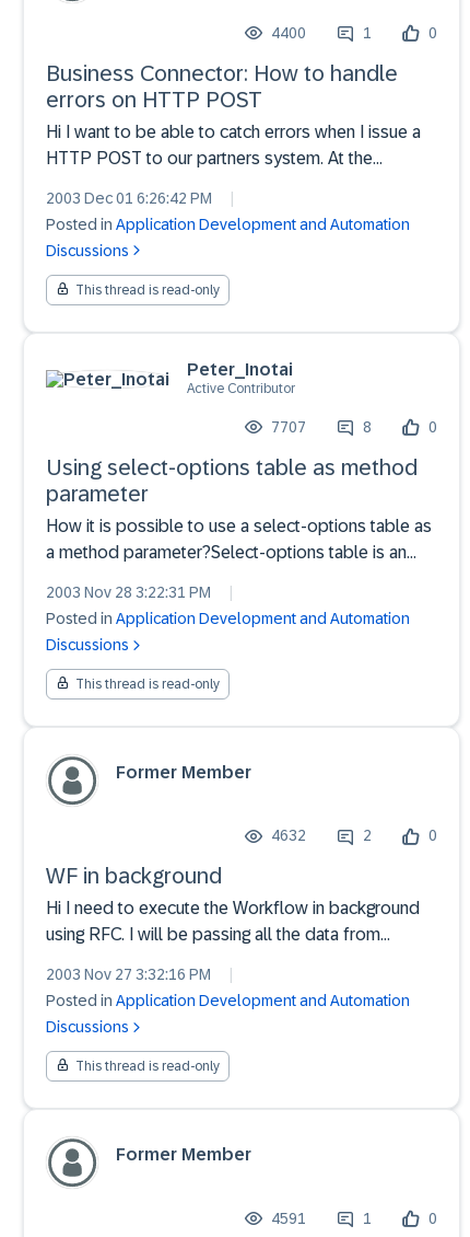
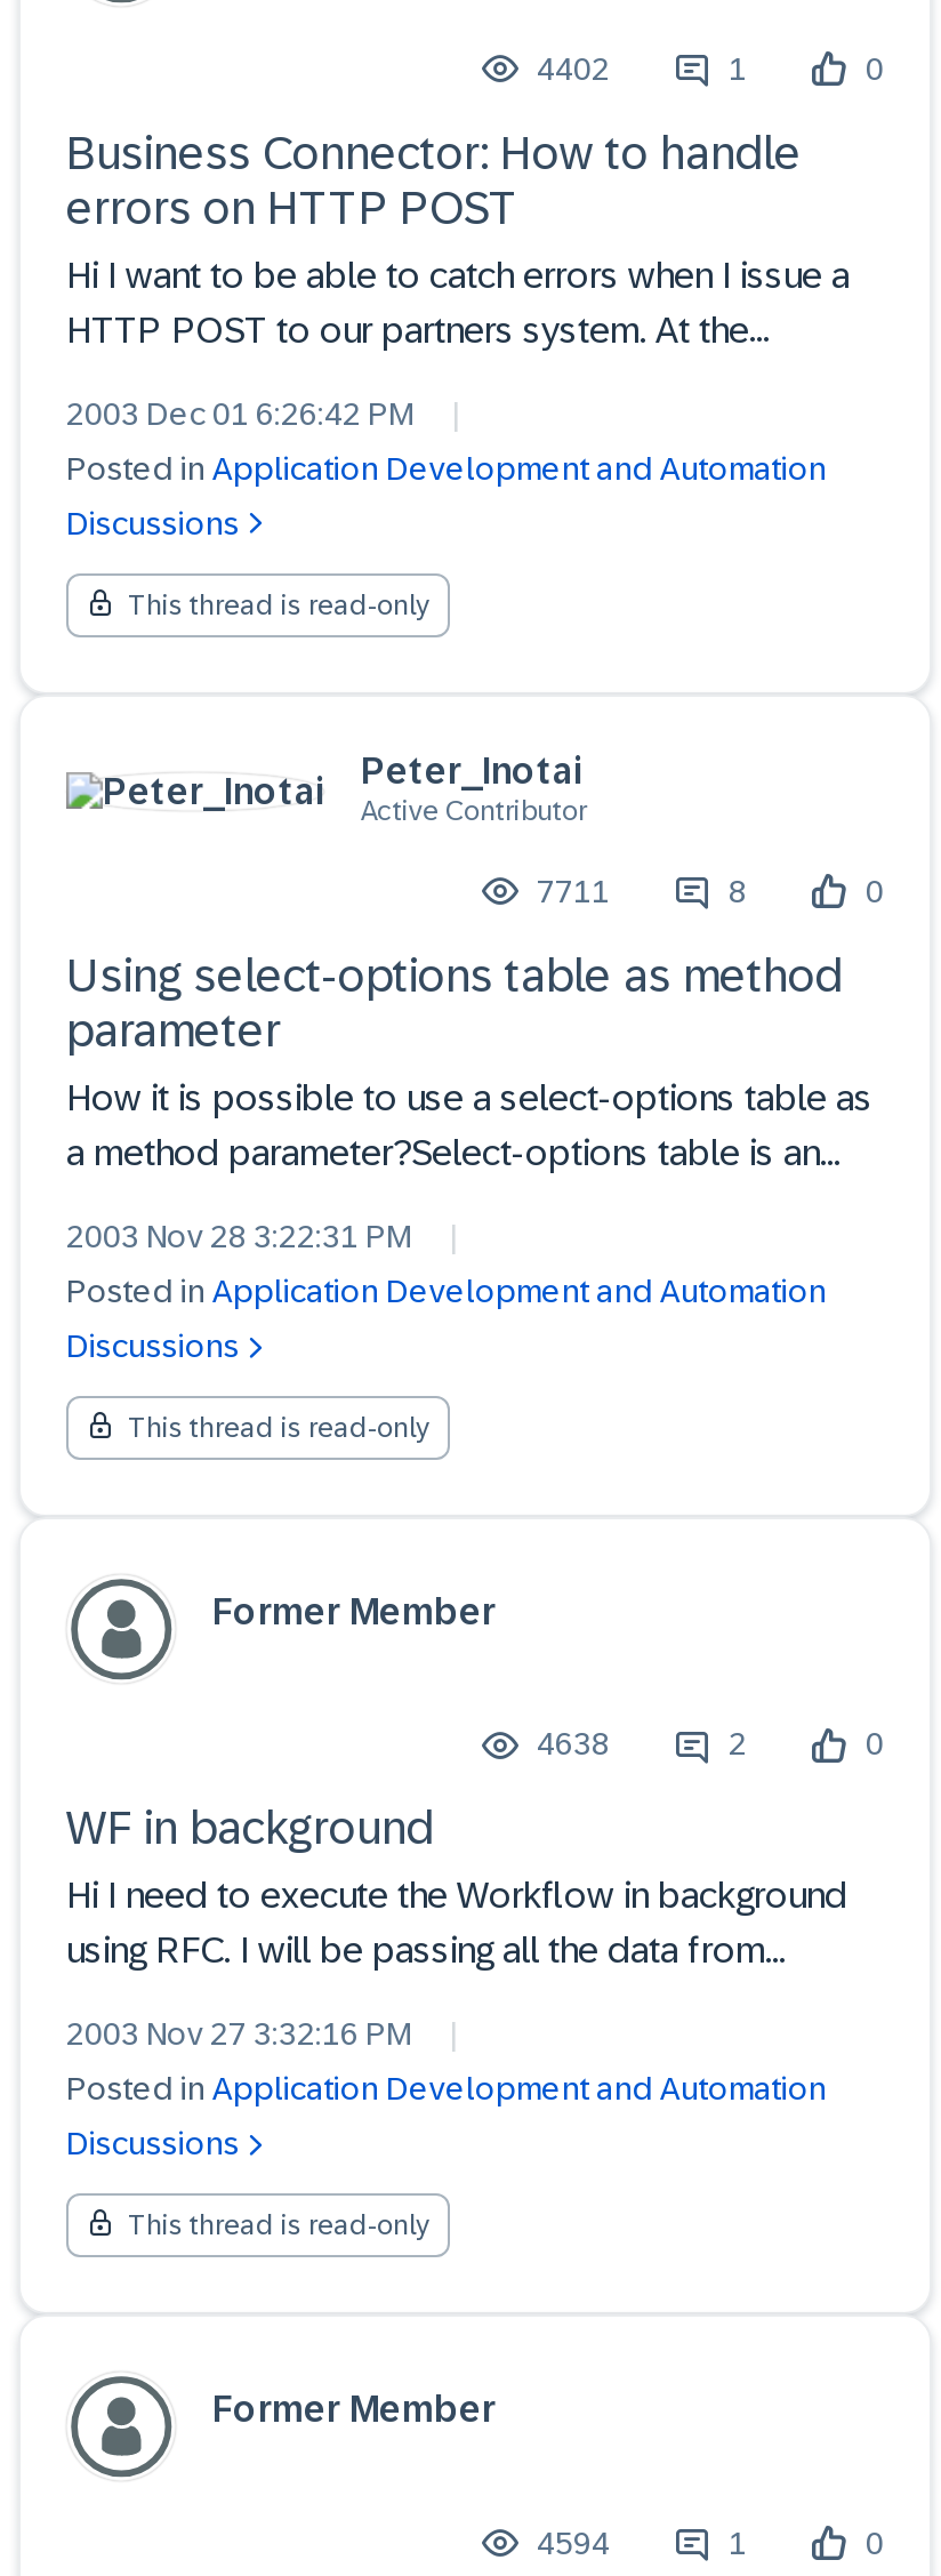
[271,24,306,41] 4400 -> [537,50,610,86] 4402
[271,418,306,436] 7707 -> [537,873,610,909] 7711
[271,827,306,844] 4632 -> [537,1725,610,1762] 4638
[271,1209,306,1227] 4591 -> [537,2523,610,2560] 4594

